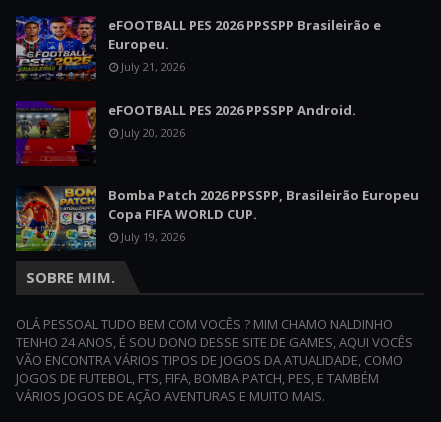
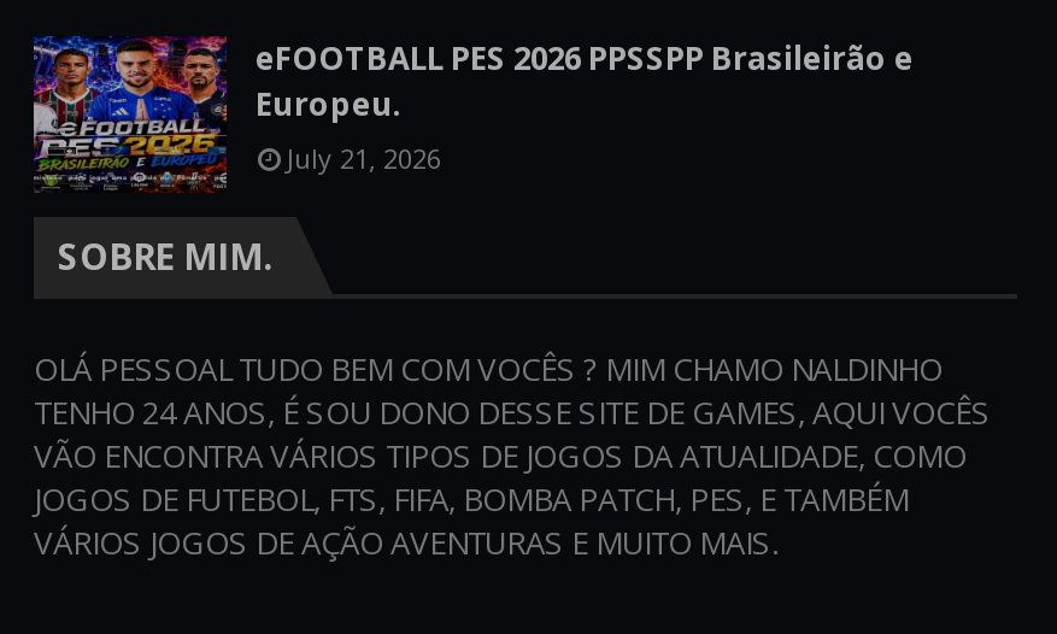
[15,100,356,167] [image] | eFOOTBALL PES 2026 PPSSPP Android. | July 20, 2026 -> none
[15,185,419,252] [image] | Bomba Patch 2026 PPSSPP, Brasileirão Europeu | Copa FIFA WORLD CUP. | July 19, 2026 -> none

